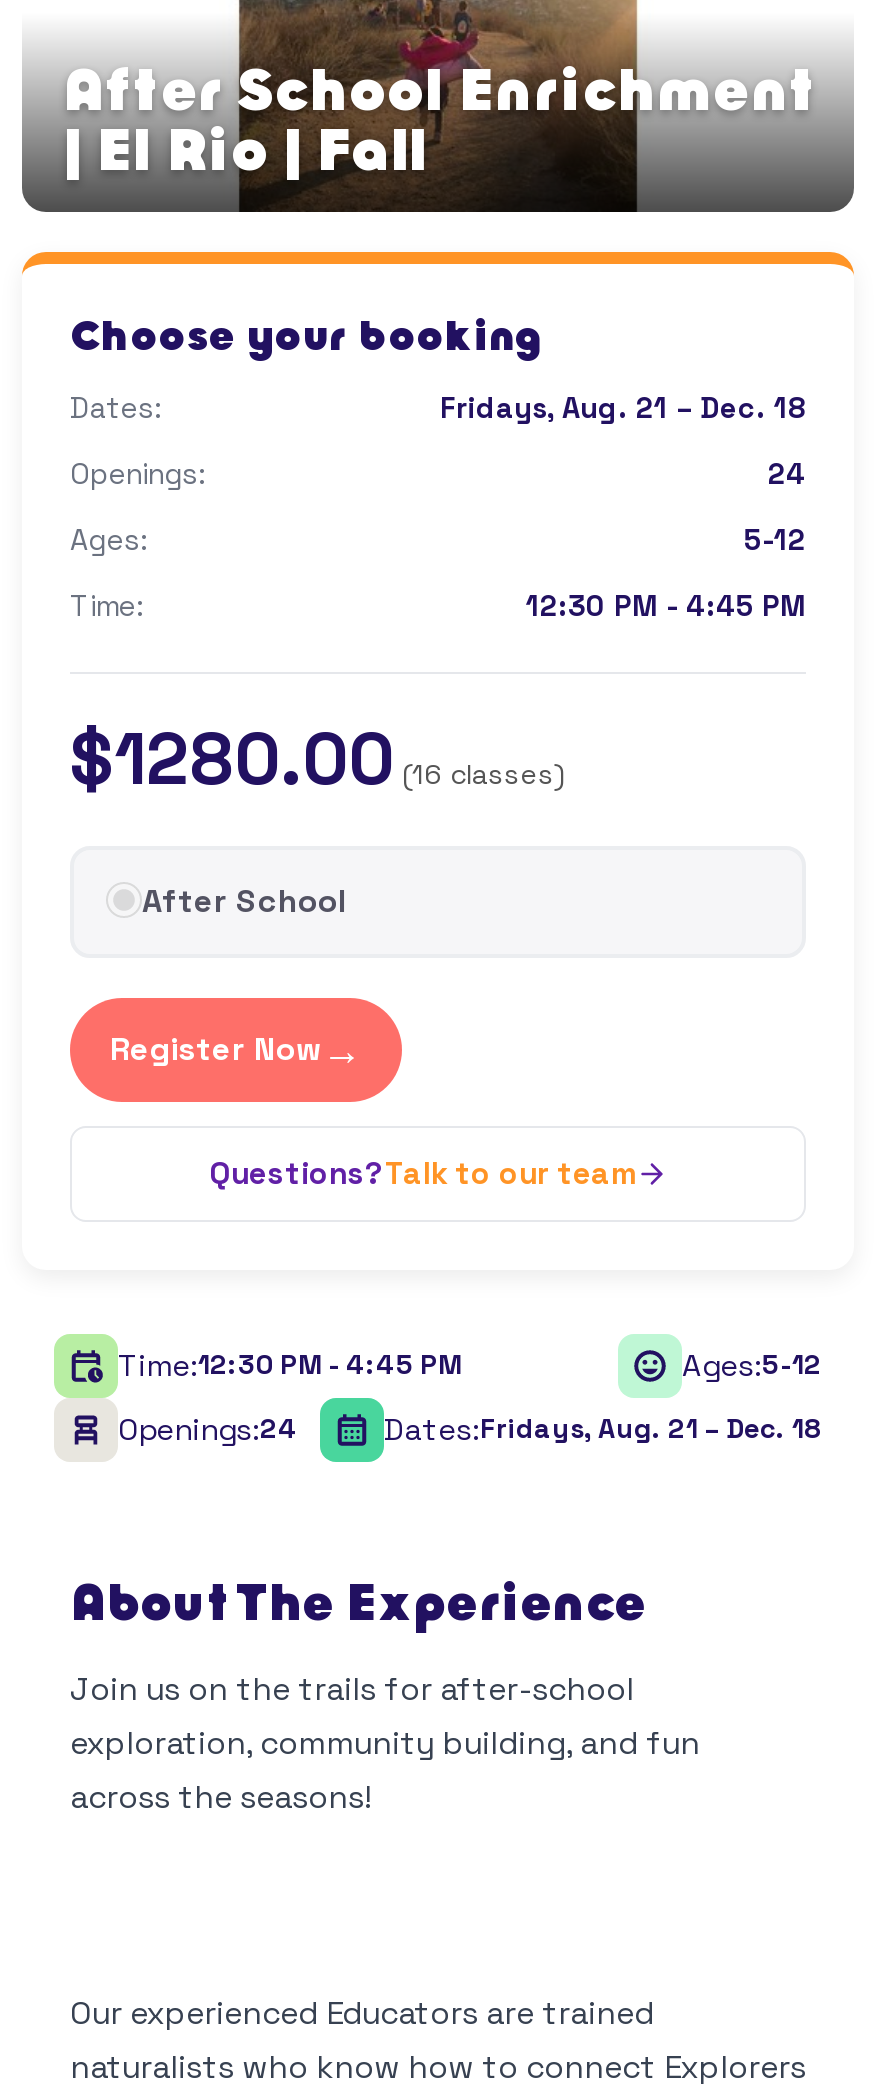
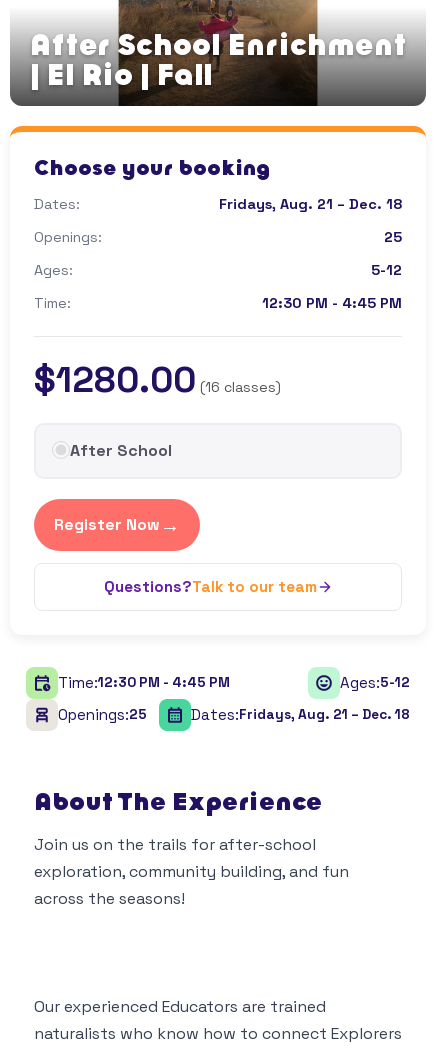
[768,455,806,491] 24 -> [384,228,402,246] 25
[118,1409,298,1447] Openings:24 -> [58,705,147,724] Openings:25

